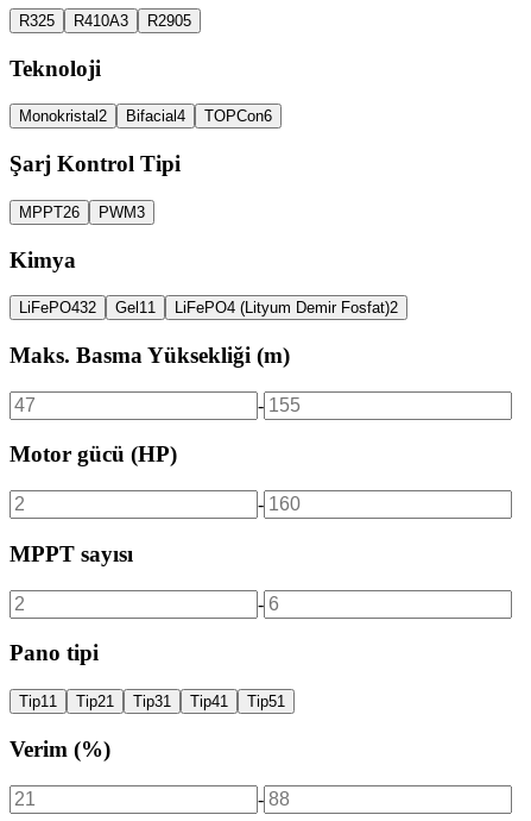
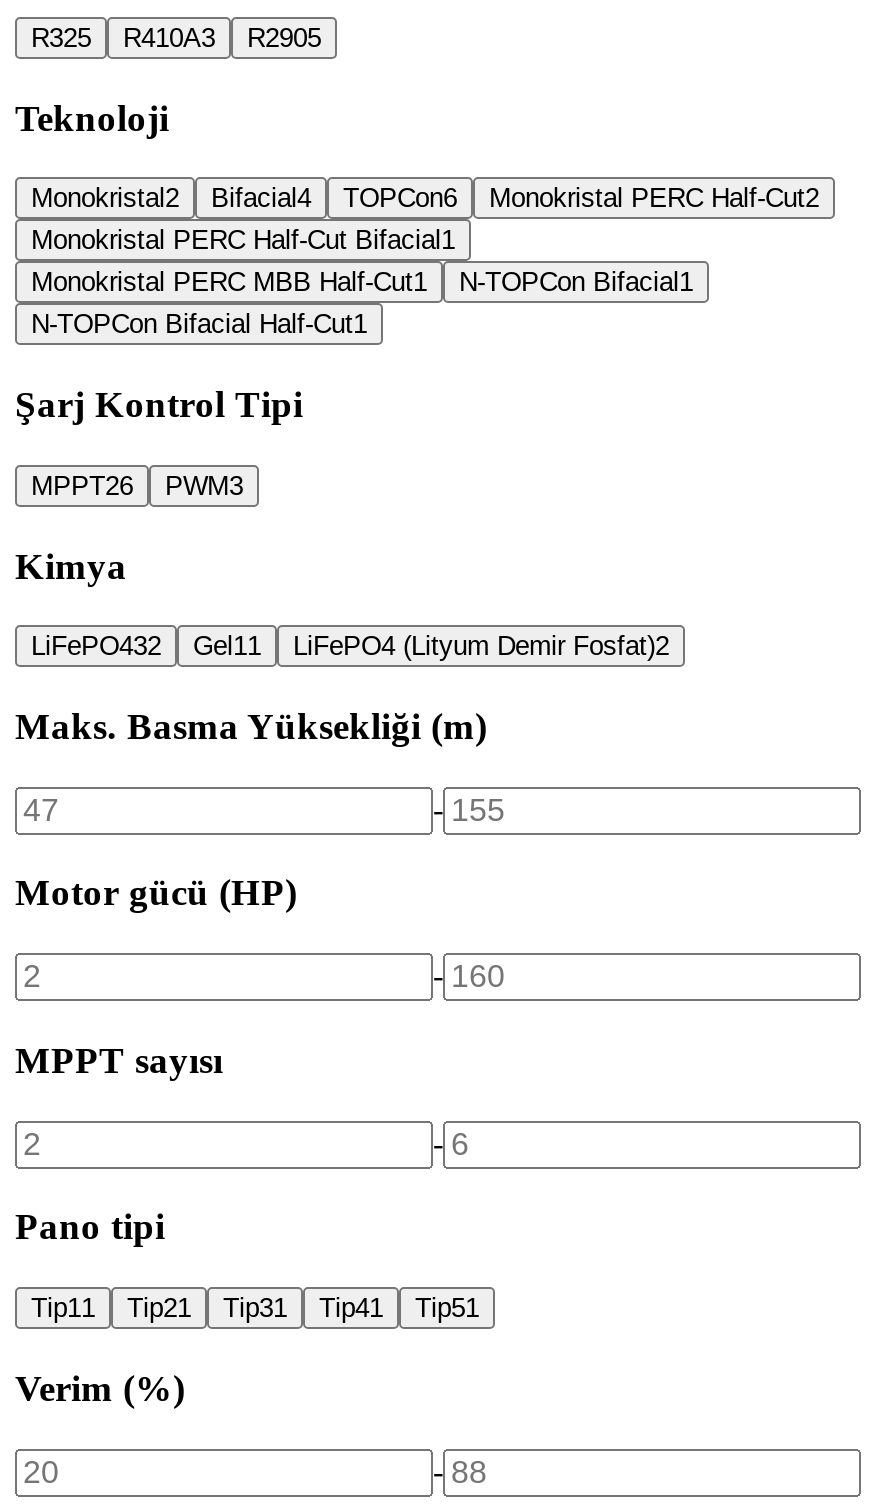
none -> [31,184,819,340] Monokristal PERC Half-Cut2 | Monokristal PERC Half-Cut Bifacial1 | Monokristal PERC MBB Half-Cut1 | N-TOPCon Bifacial1 | N-TOPCon Bifacial Half-Cut1

